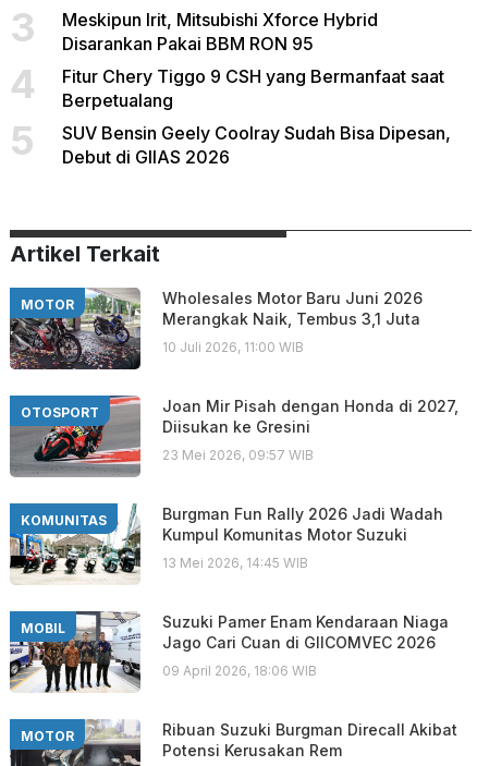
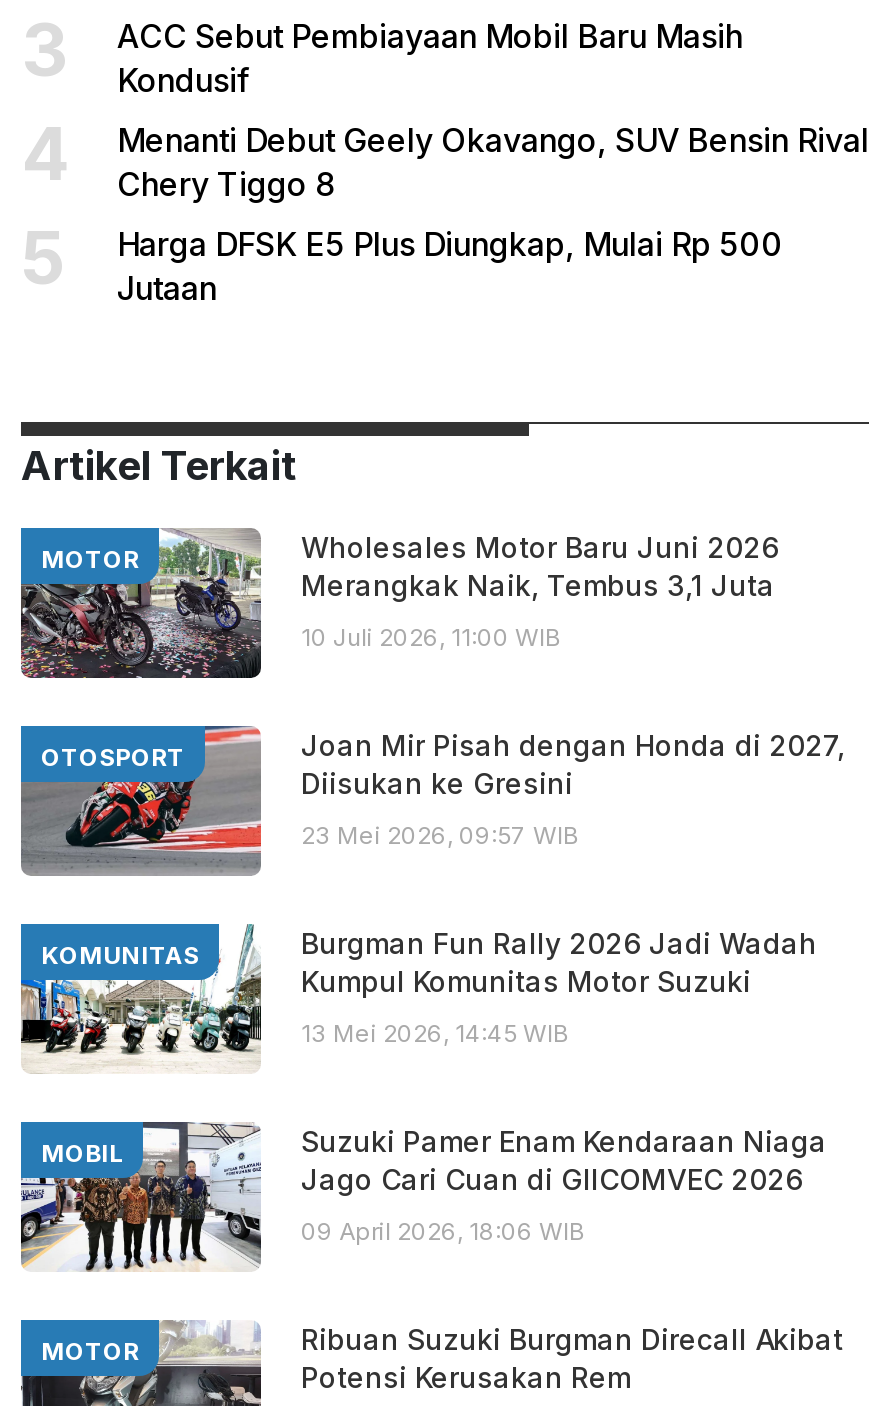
[62,9,378,55] Meskipun Irit, Mitsubishi Xforce Hybrid | Disarankan Pakai BBM RON 95 -> [117,17,743,101] ACC Sebut Pembiayaan Mobil Baru Masih | Kondusif
[62,66,444,112] Fitur Chery Tiggo 9 CSH yang Bermanfaat saat | Berpetualang -> [117,121,869,205] Menanti Debut Geely Okavango, SUV Bensin Rival | Chery Tiggo 8
[62,123,451,168] SUV Bensin Geely Coolray Sudah Bisa Dipesan, | Debut di GIIAS 2026 -> [117,225,783,309] Harga DFSK E5 Plus Diungkap, Mulai Rp 500 | Jutaan

